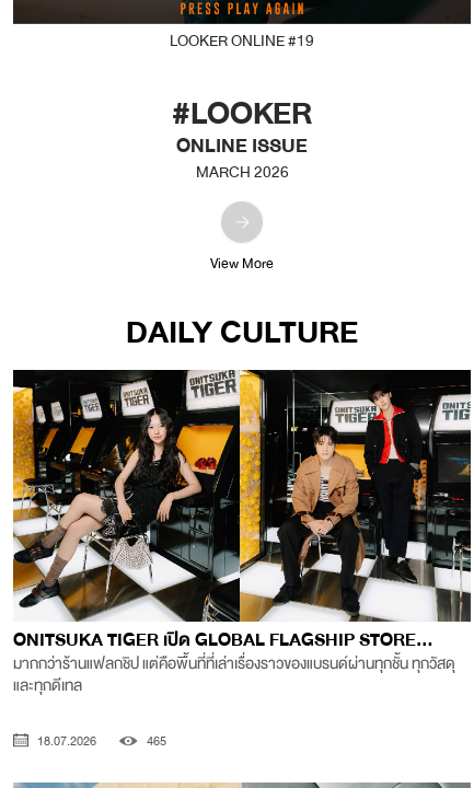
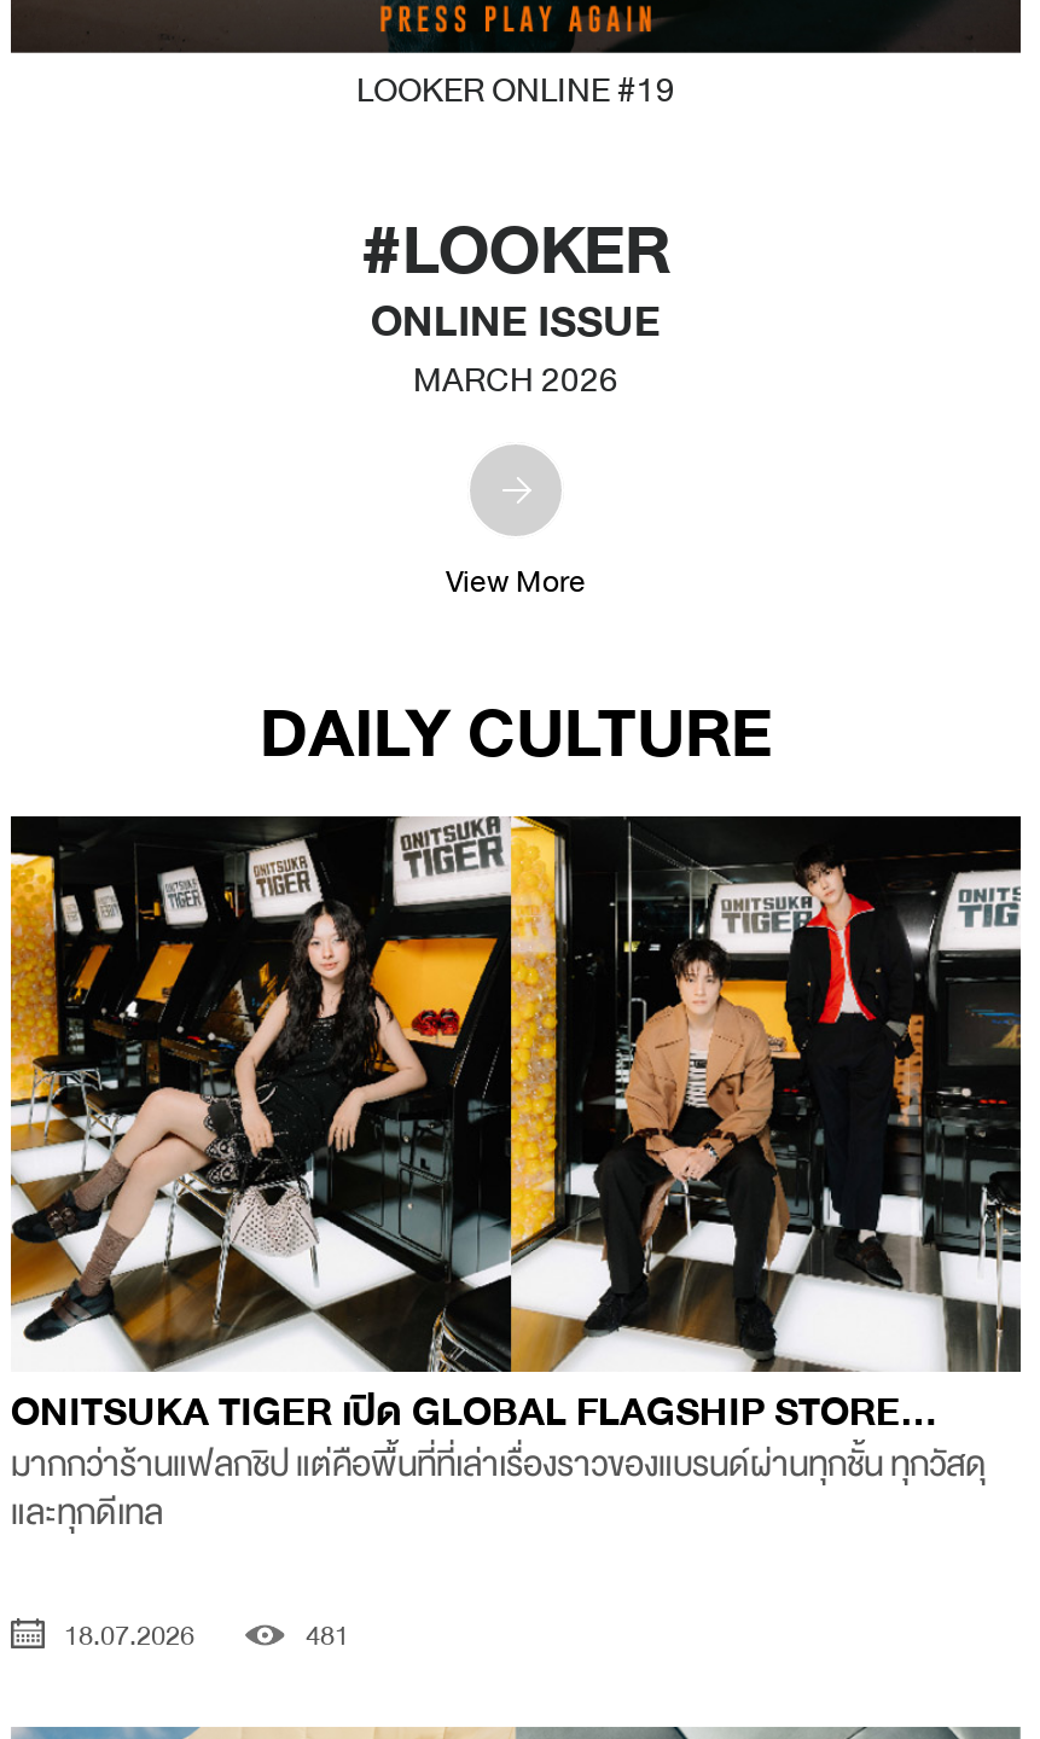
[143,732,166,752] 465 -> [298,1614,349,1660] 481

